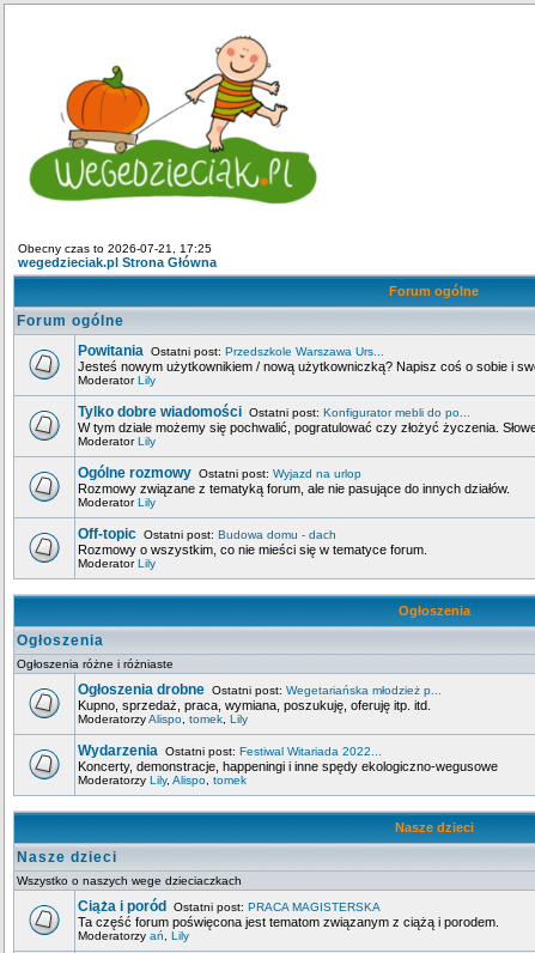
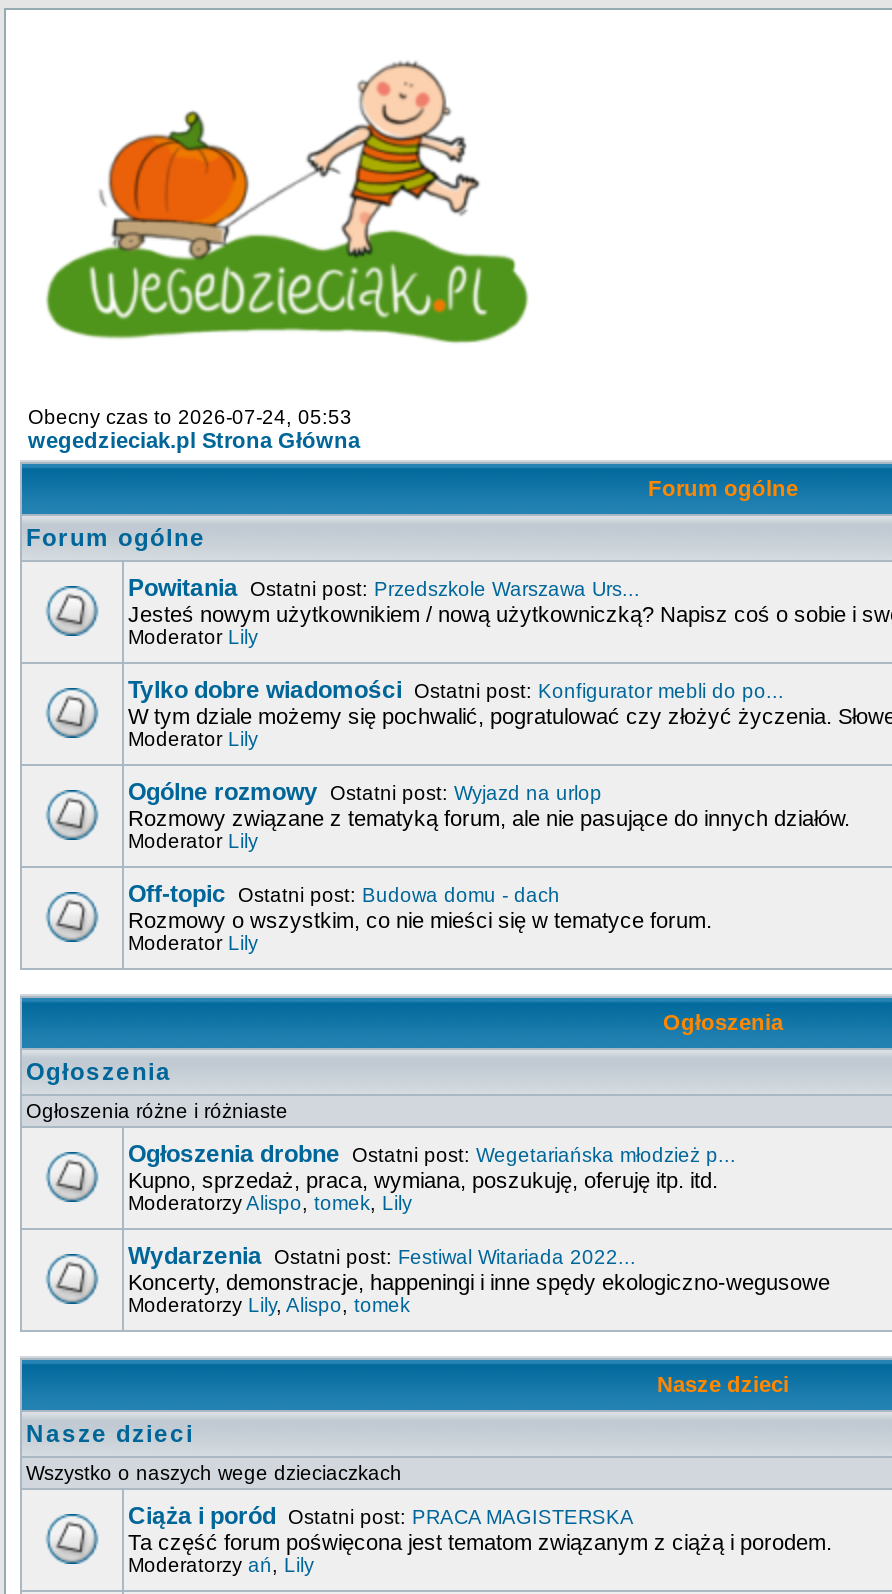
[18,242,212,255] Obecny czas to 2026-07-21, 17:25 -> [28,406,352,428] Obecny czas to 2026-07-24, 05:53

